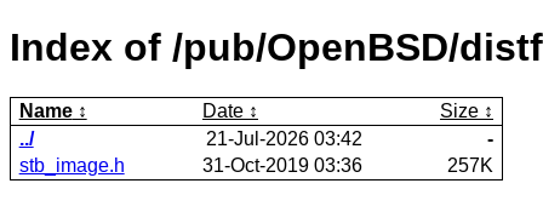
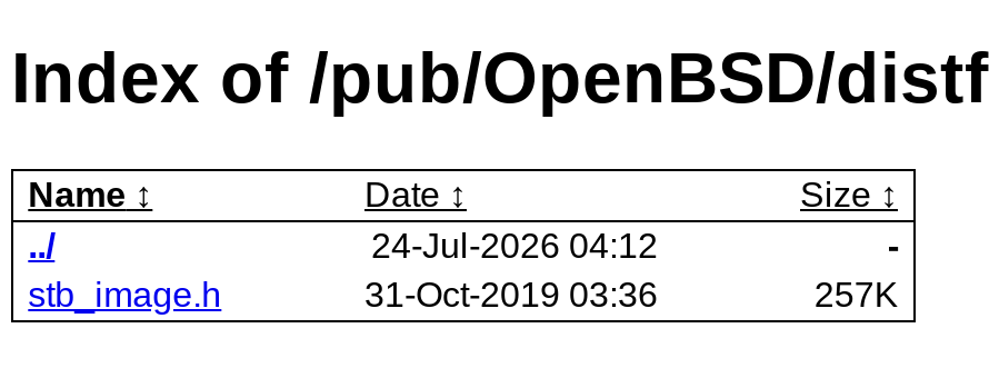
[206,128,362,149] 21-Jul-2026 03:42 -> [371,227,658,264] 24-Jul-2026 04:12

